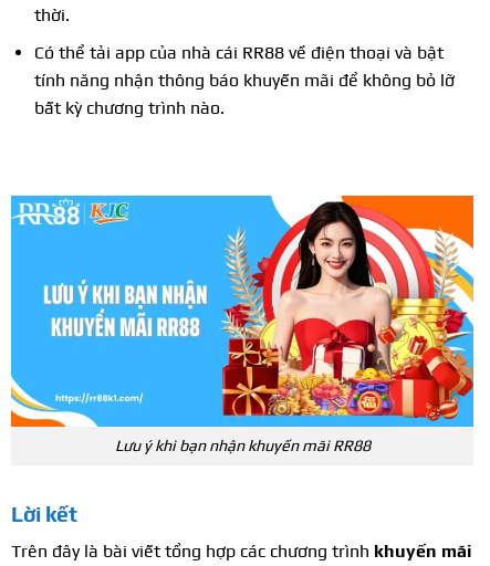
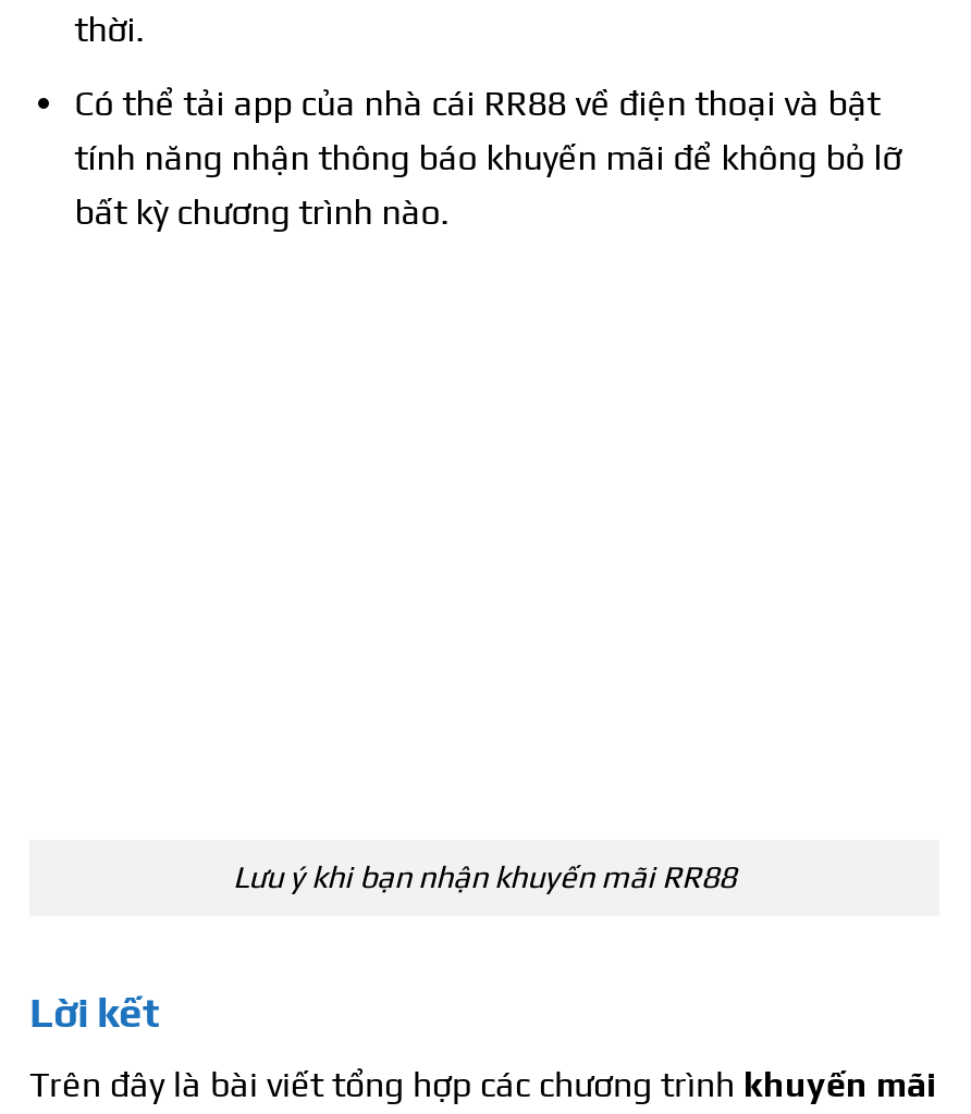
[10,195,475,428] [image] -> none

